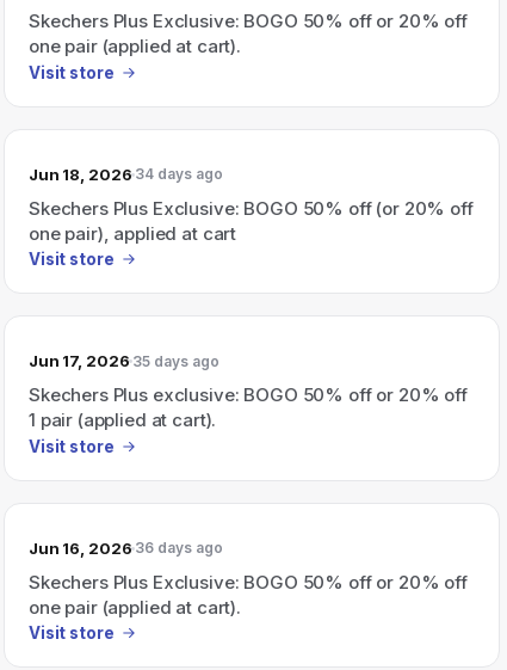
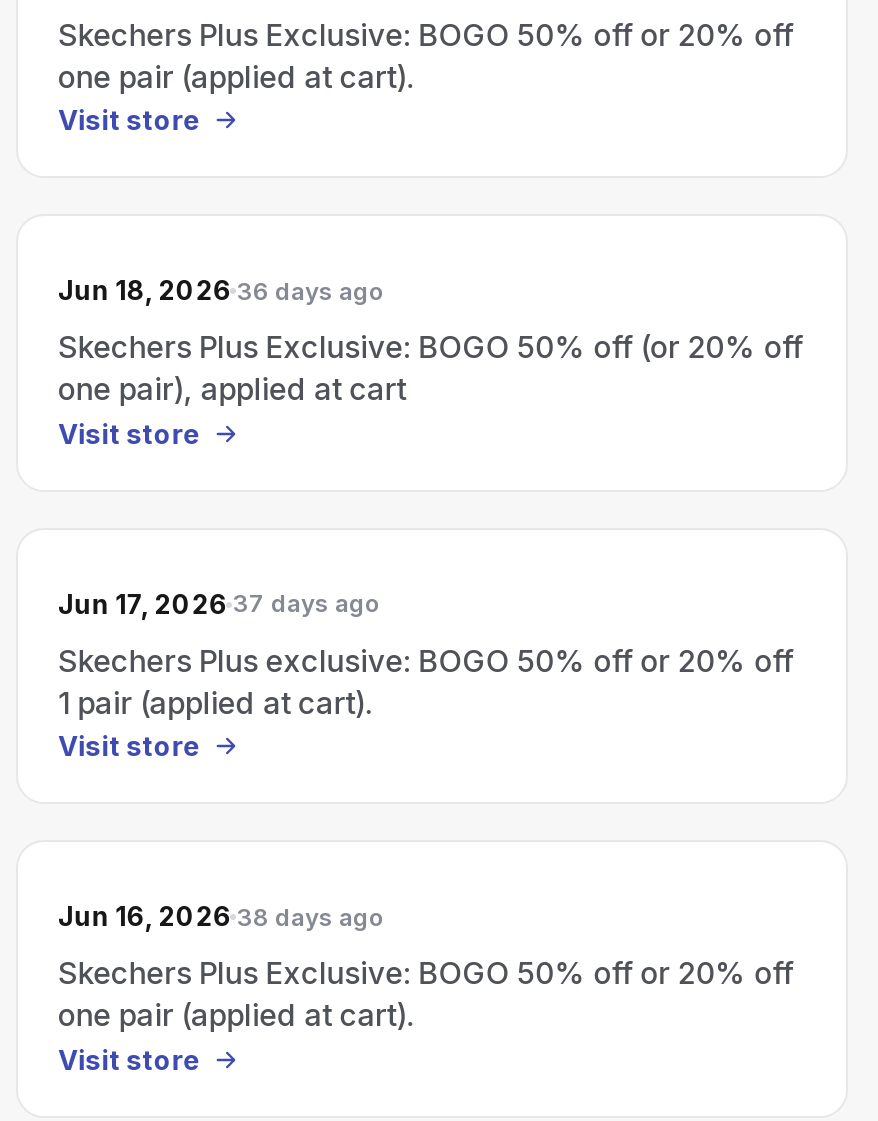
[29,164,224,183] Jun 18, 2026 34 days ago -> [58,274,385,306] Jun 18, 2026 36 days ago
[29,351,220,370] Jun 17, 2026 35 days ago -> [58,587,381,619] Jun 17, 2026 37 days ago
[29,538,224,557] Jun 16, 2026 36 days ago -> [58,900,385,932] Jun 16, 2026 38 days ago

